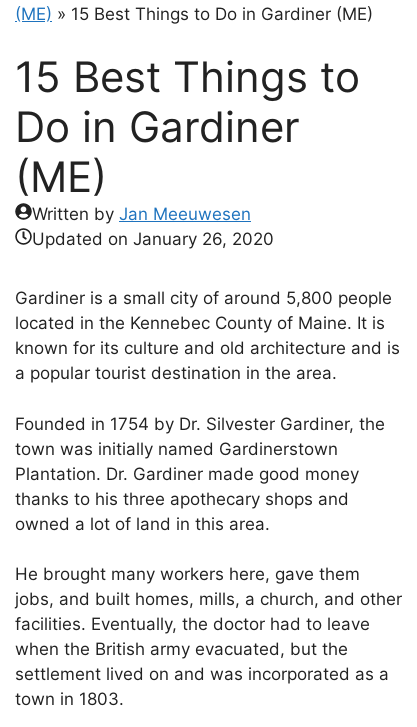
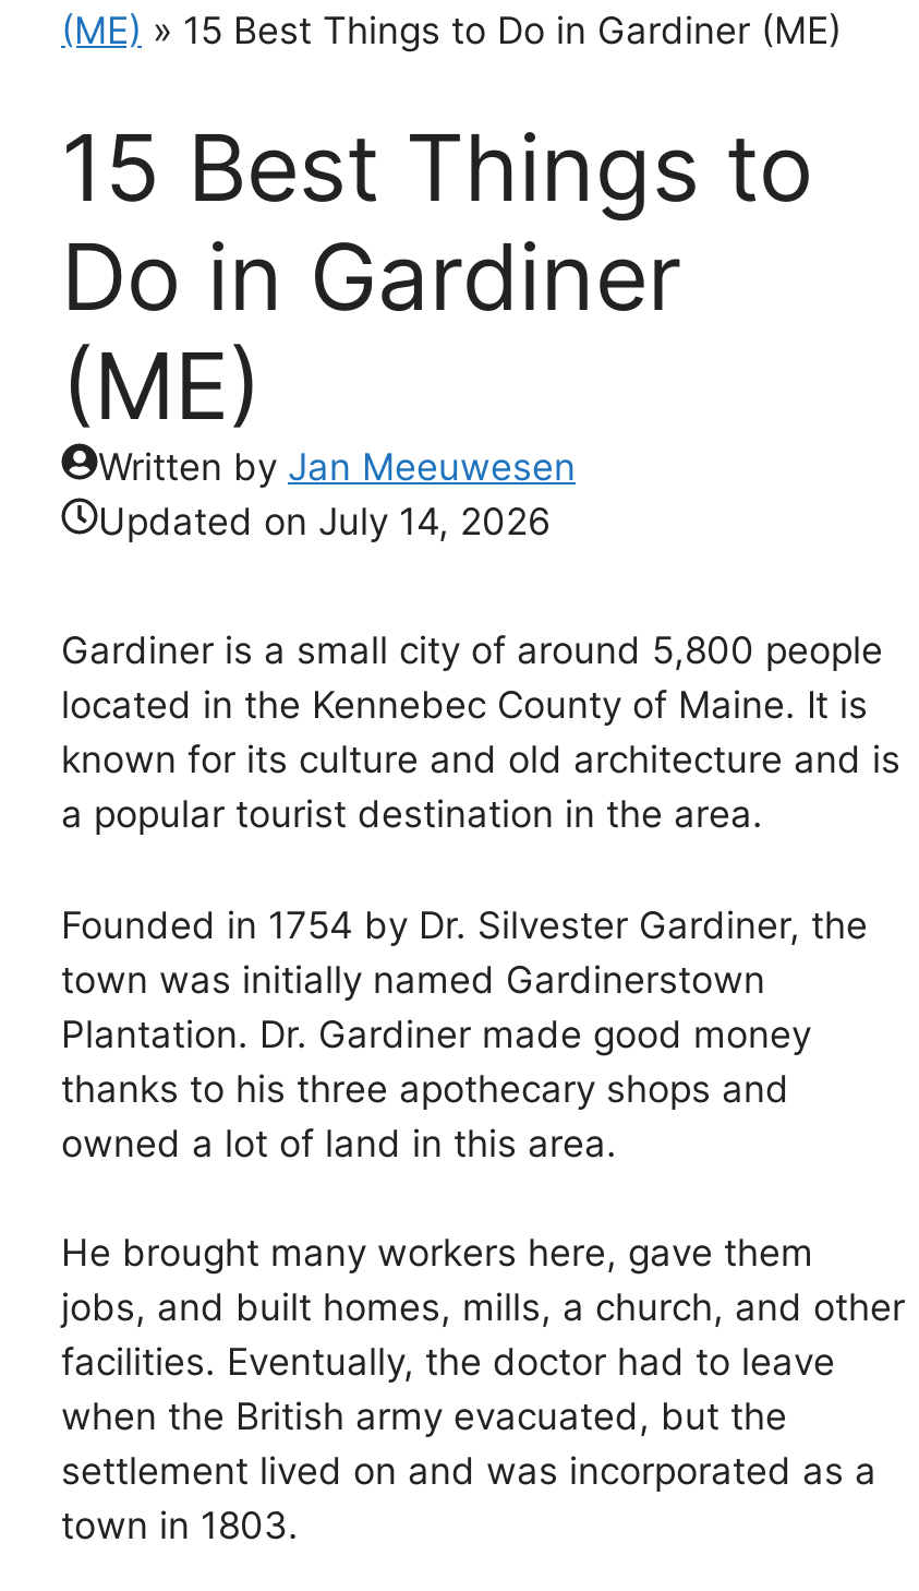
[32,229,274,249] Updated on January 26, 2020 -> [98,500,552,543] Updated on July 14, 2026

